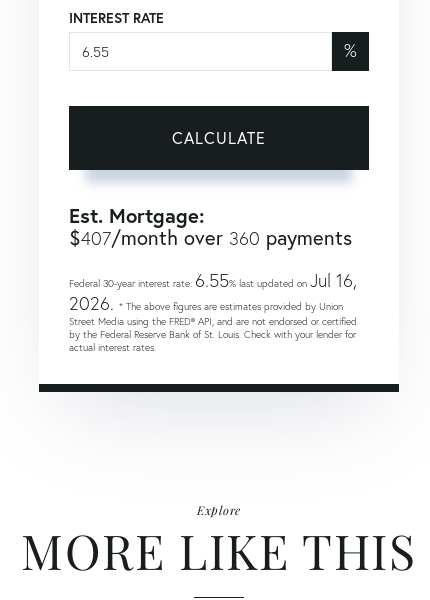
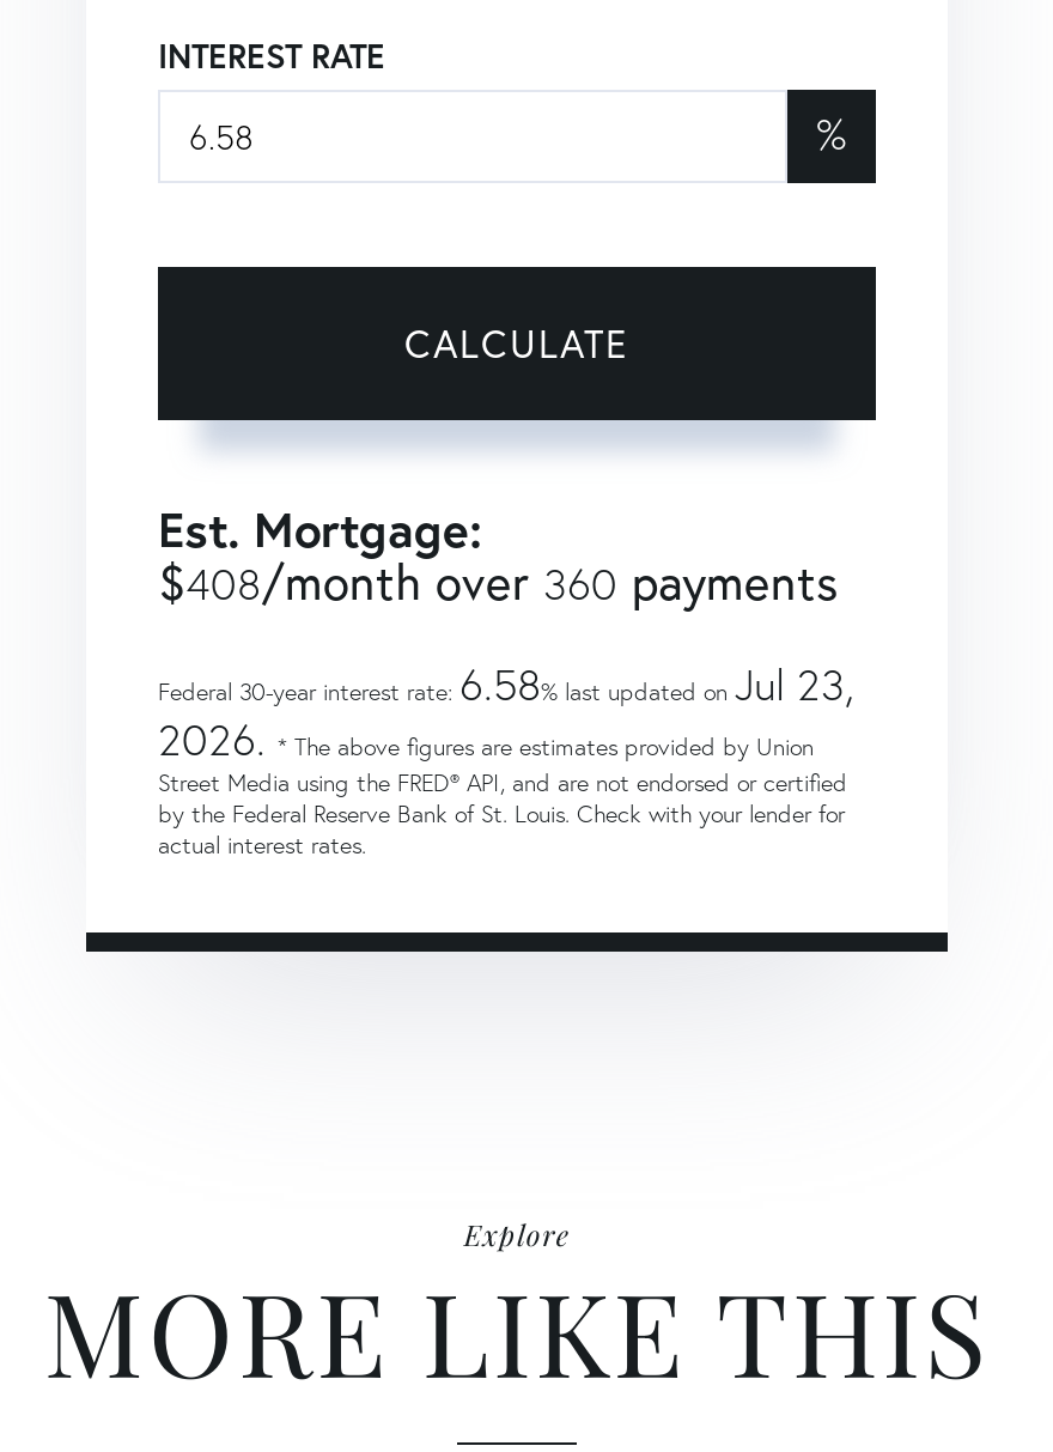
[69,224,352,251] $407/month over 360 payments -> [158,550,838,615] $408/month over 360 payments
[69,269,357,292] Federal 30-year interest rate: 6.55% last updated on Jul 16, -> [158,658,854,713] Federal 30-year interest rate: 6.58% last updated on Jul 23,

